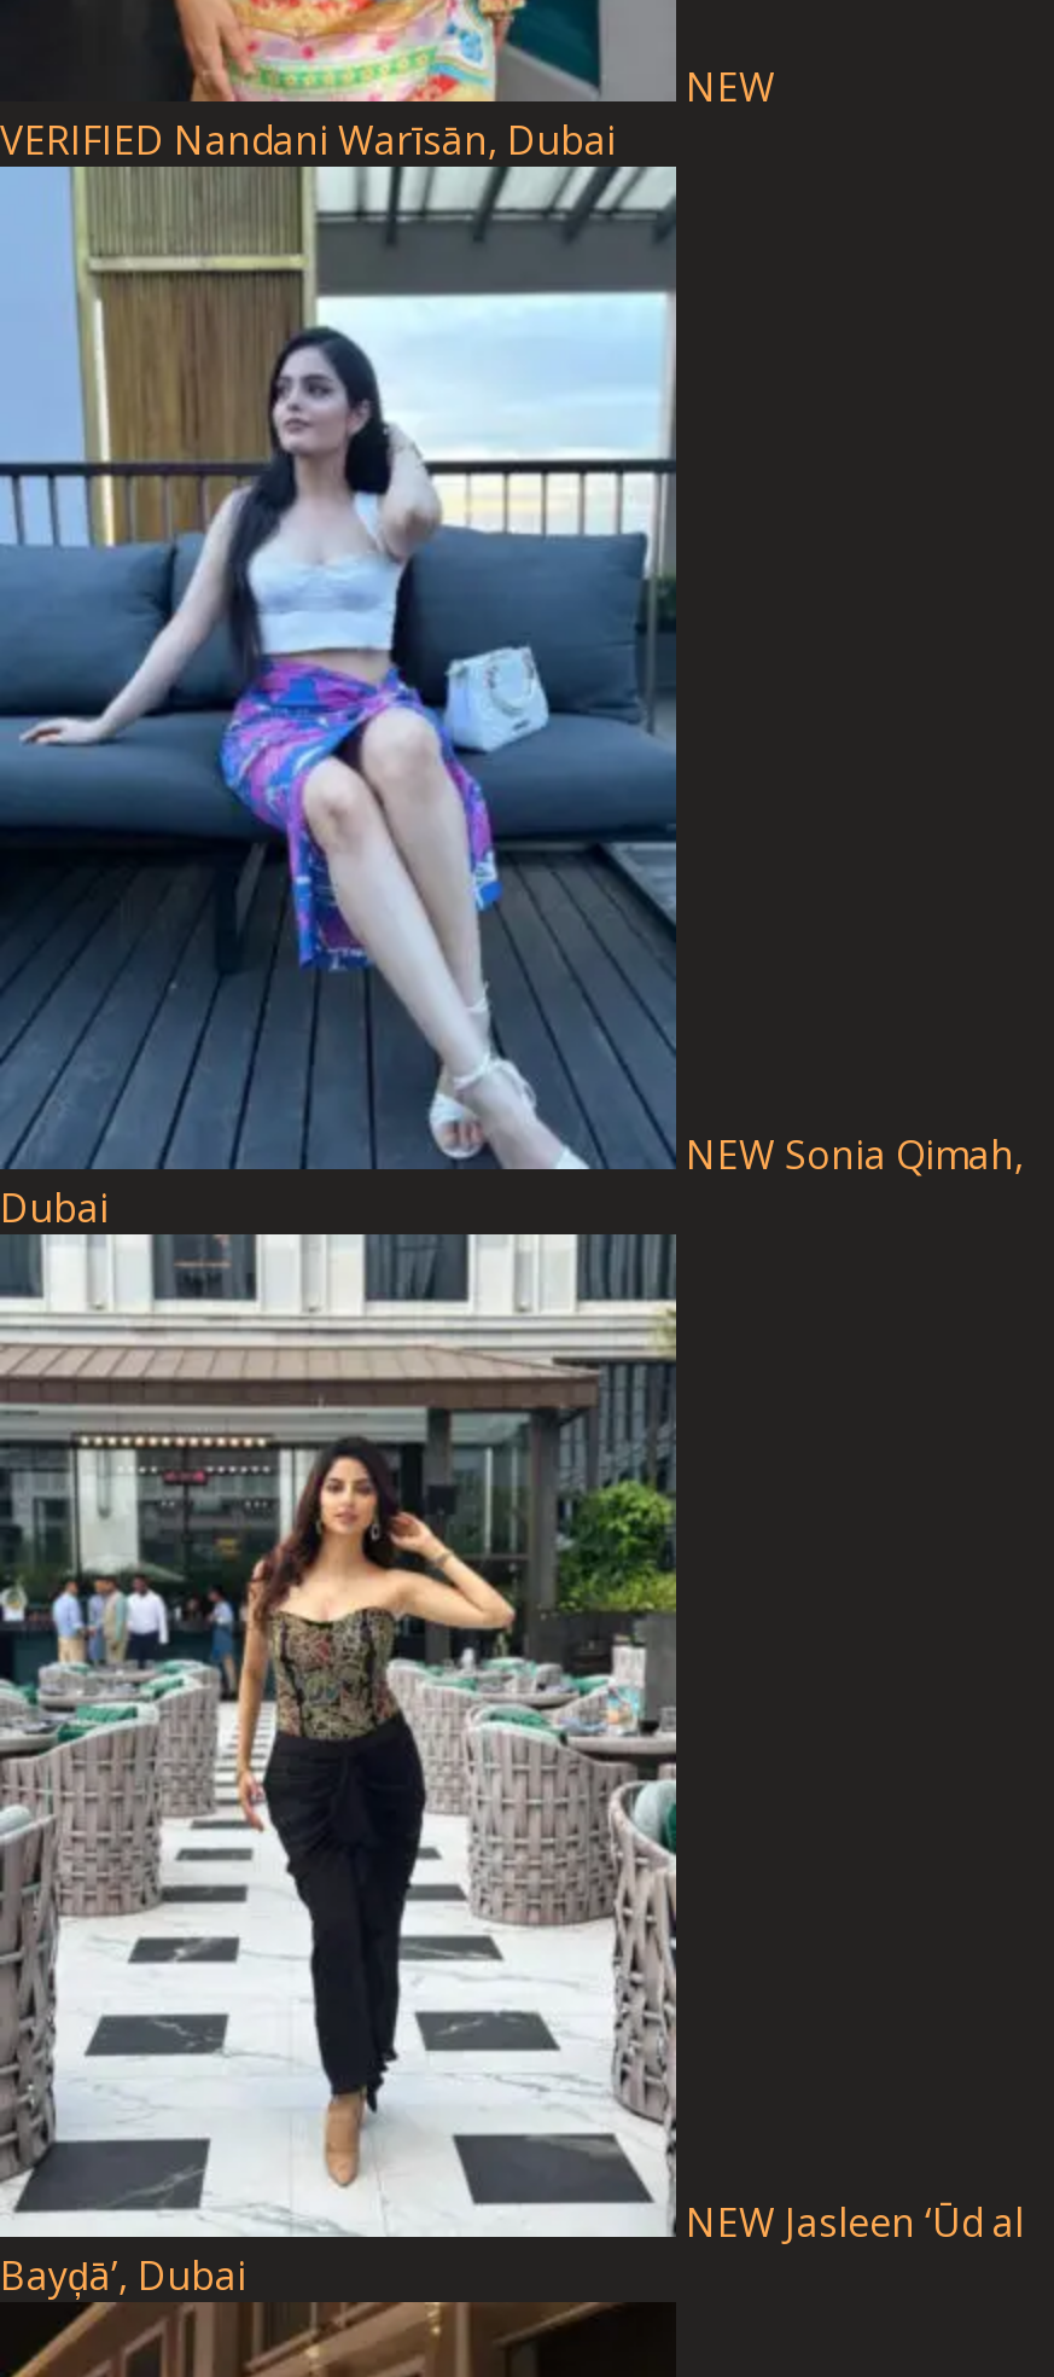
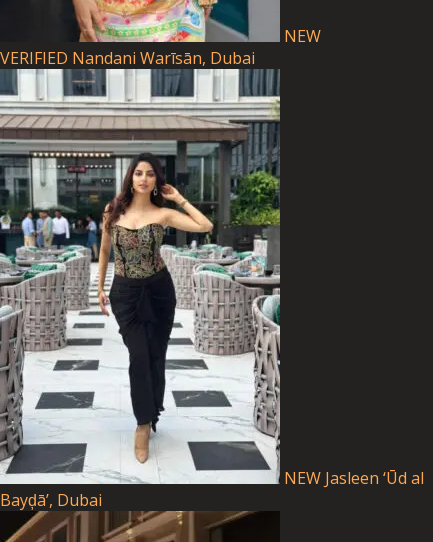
[0,164,1024,1234] [image] | NEW Sonia Qimah, | Dubai -> none

